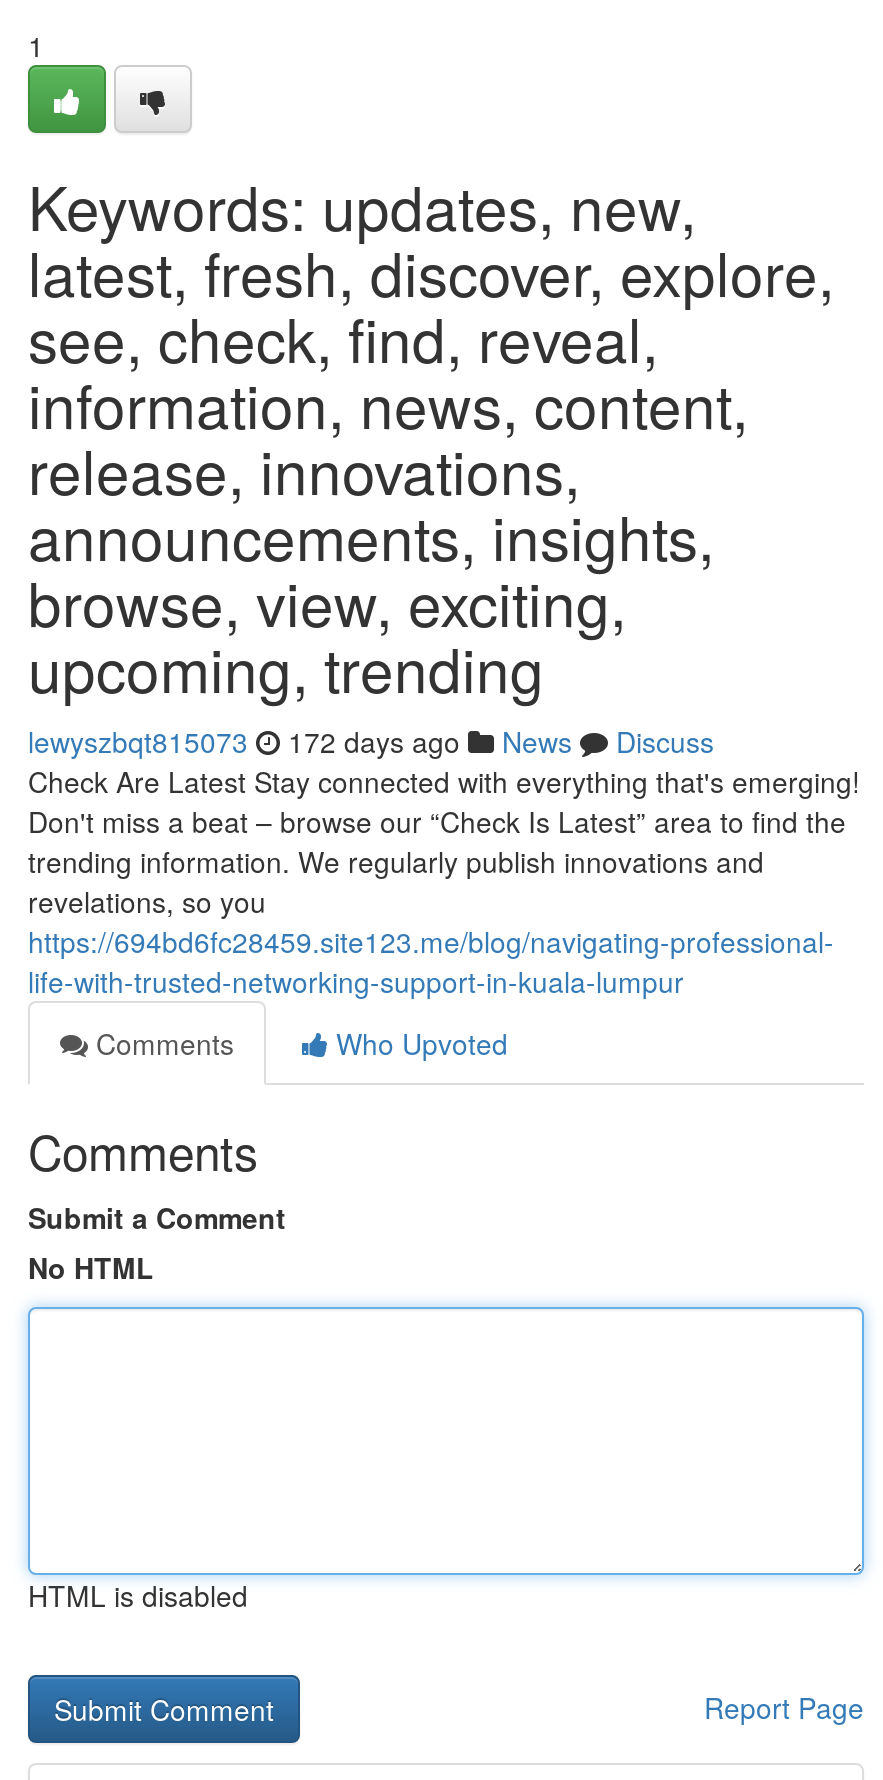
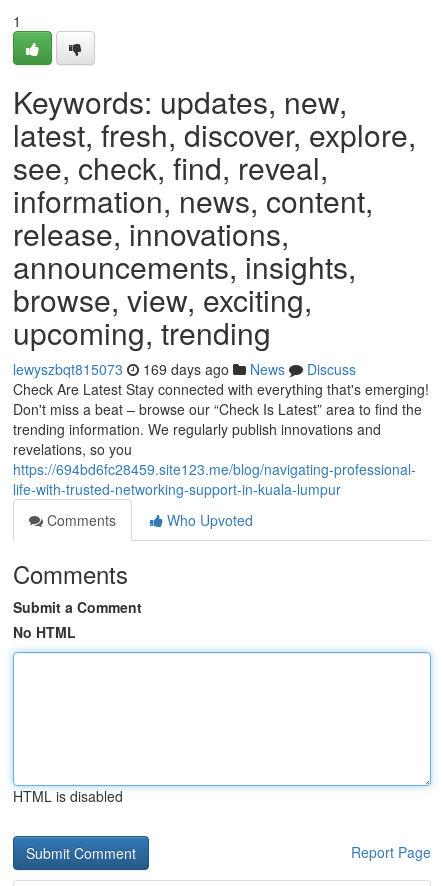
[28,721,714,761] lewyszbqt815073 172 days ago News Discuss -> [13,359,356,379] lewyszbqt815073 169 days ago News Discuss

